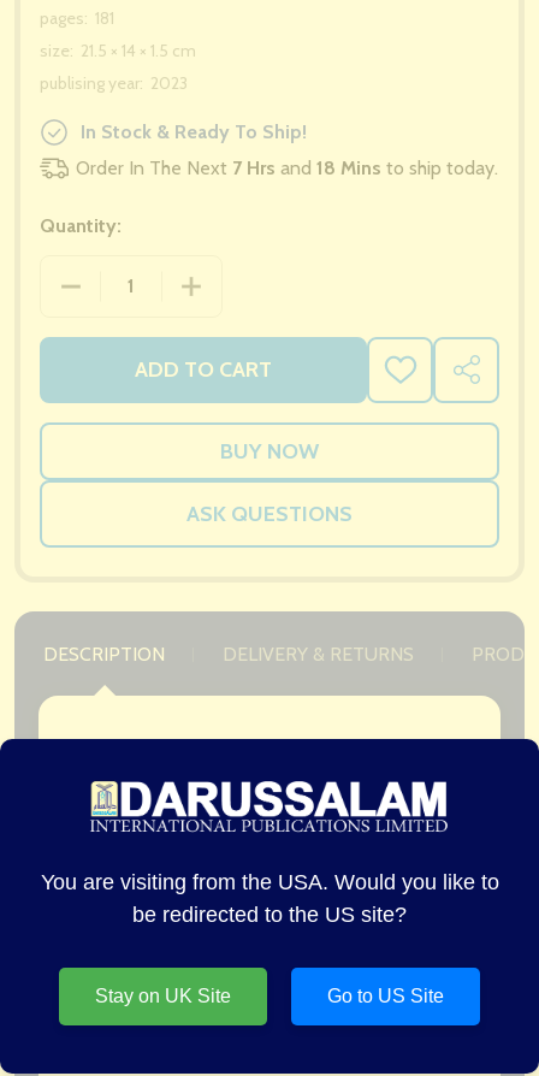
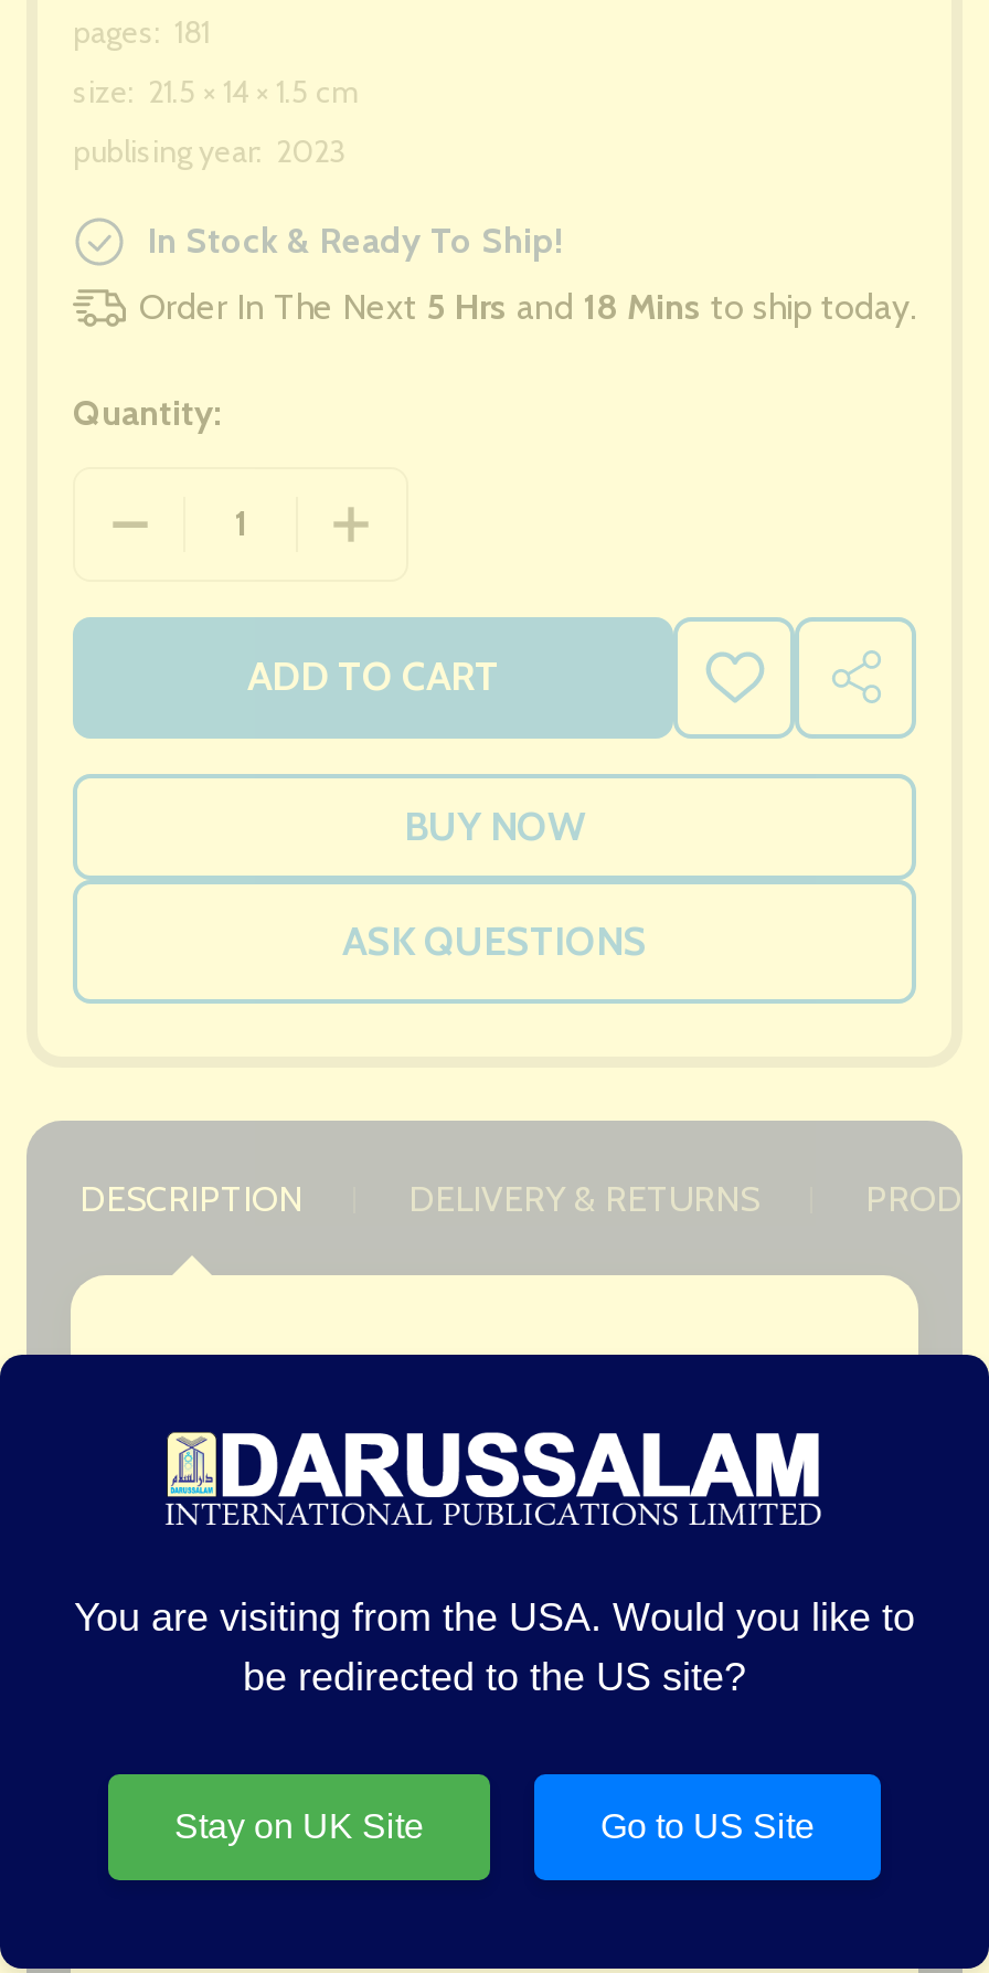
[76,156,498,179] Order In The Next 7 Hrs and 18 Mins to ship today. -> [139,286,916,328] Order In The Next 5 Hrs and 18 Mins to ship today.

